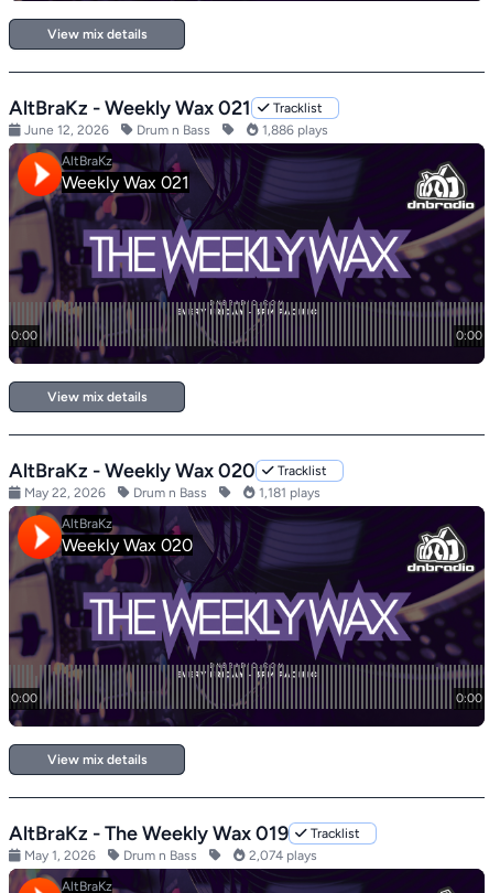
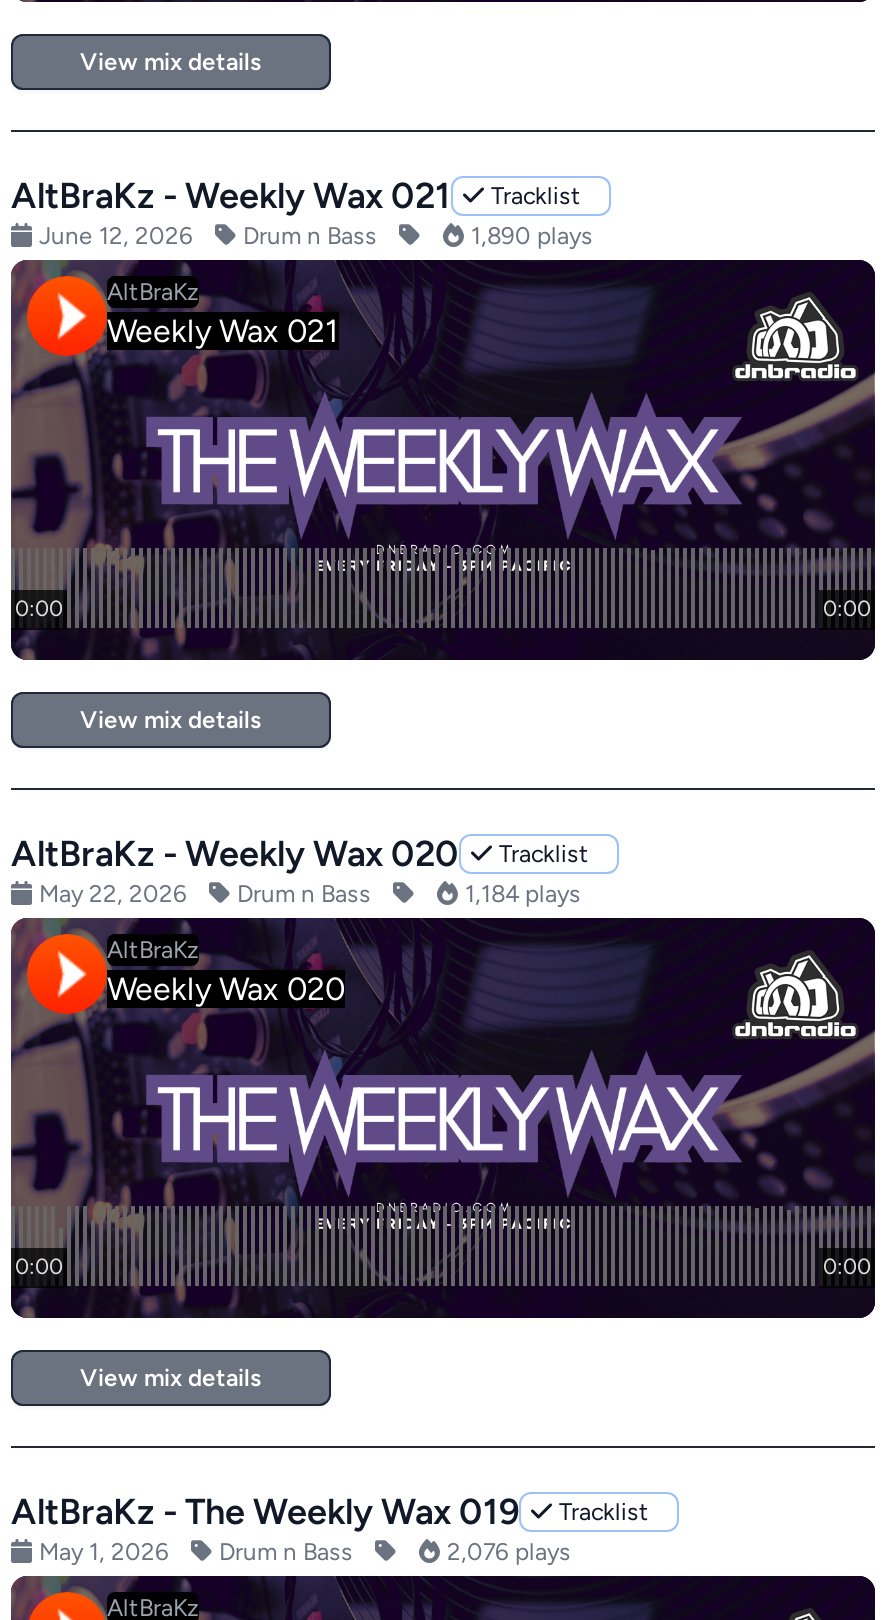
[259,122,328,138] 1,886 plays -> [465,222,593,250] 1,890 plays
[256,485,320,501] 1,181 plays -> [459,880,581,908] 1,184 plays
[246,848,317,863] 2,074 plays -> [441,1538,571,1566] 2,076 plays

